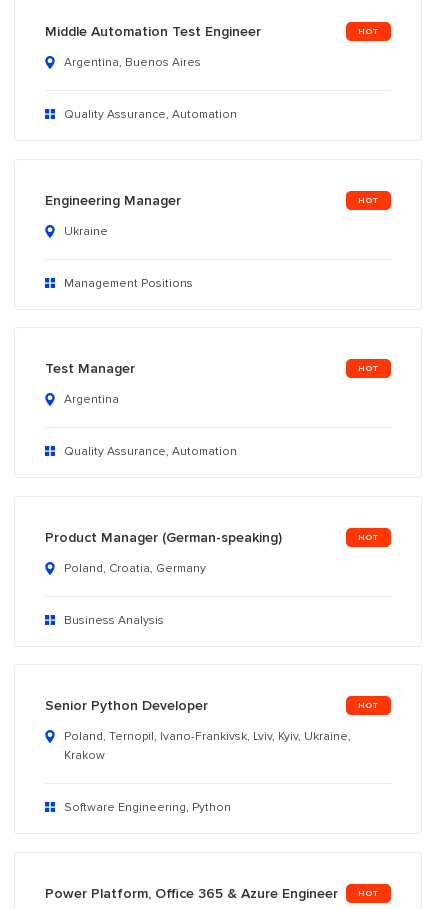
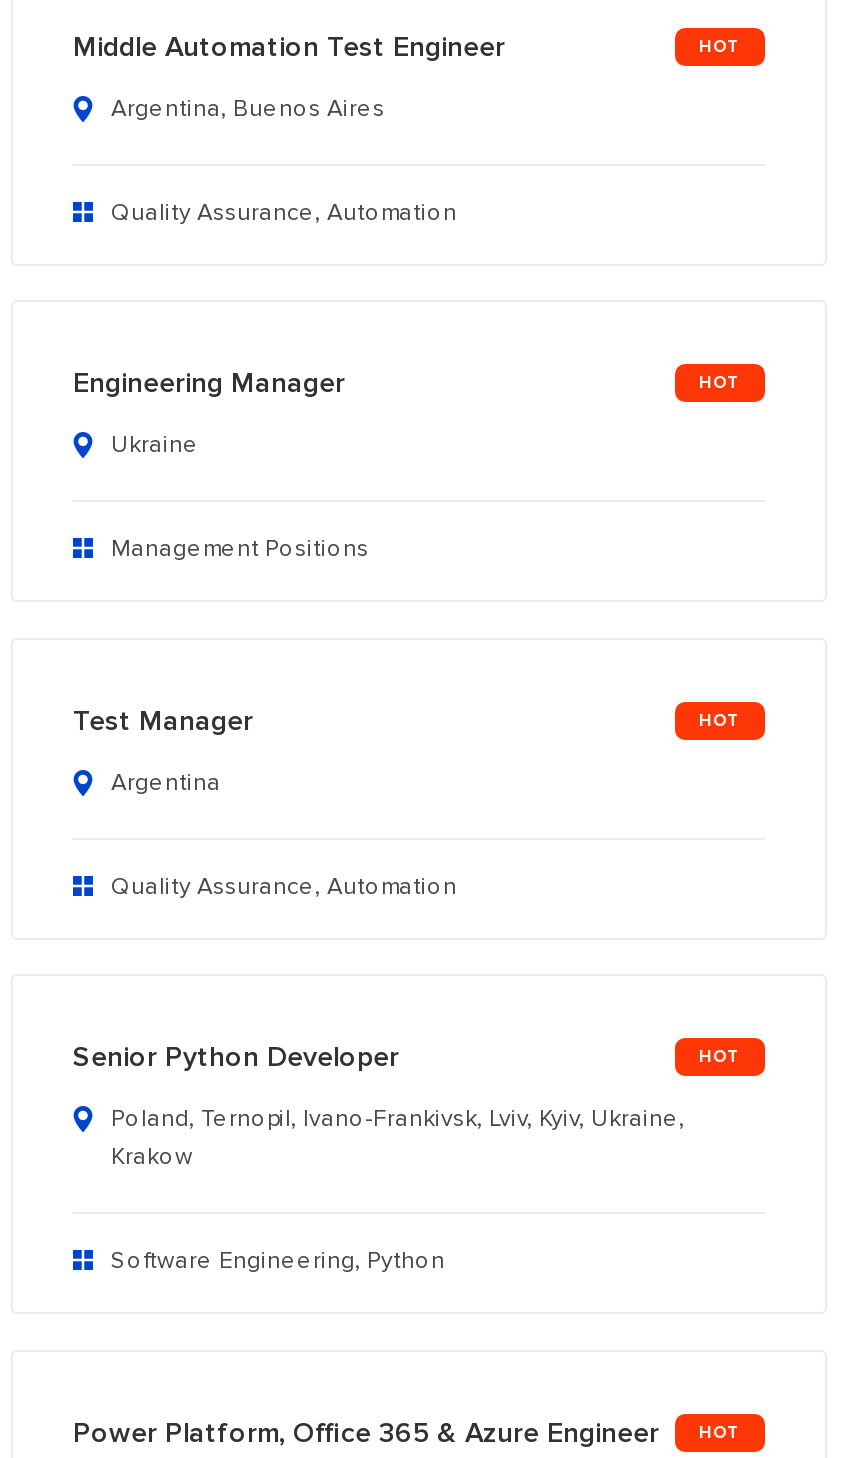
[45,528,282,627] Product Manager (German-speaking) | Poland, Croatia, Germany | Business Analysis -> none

